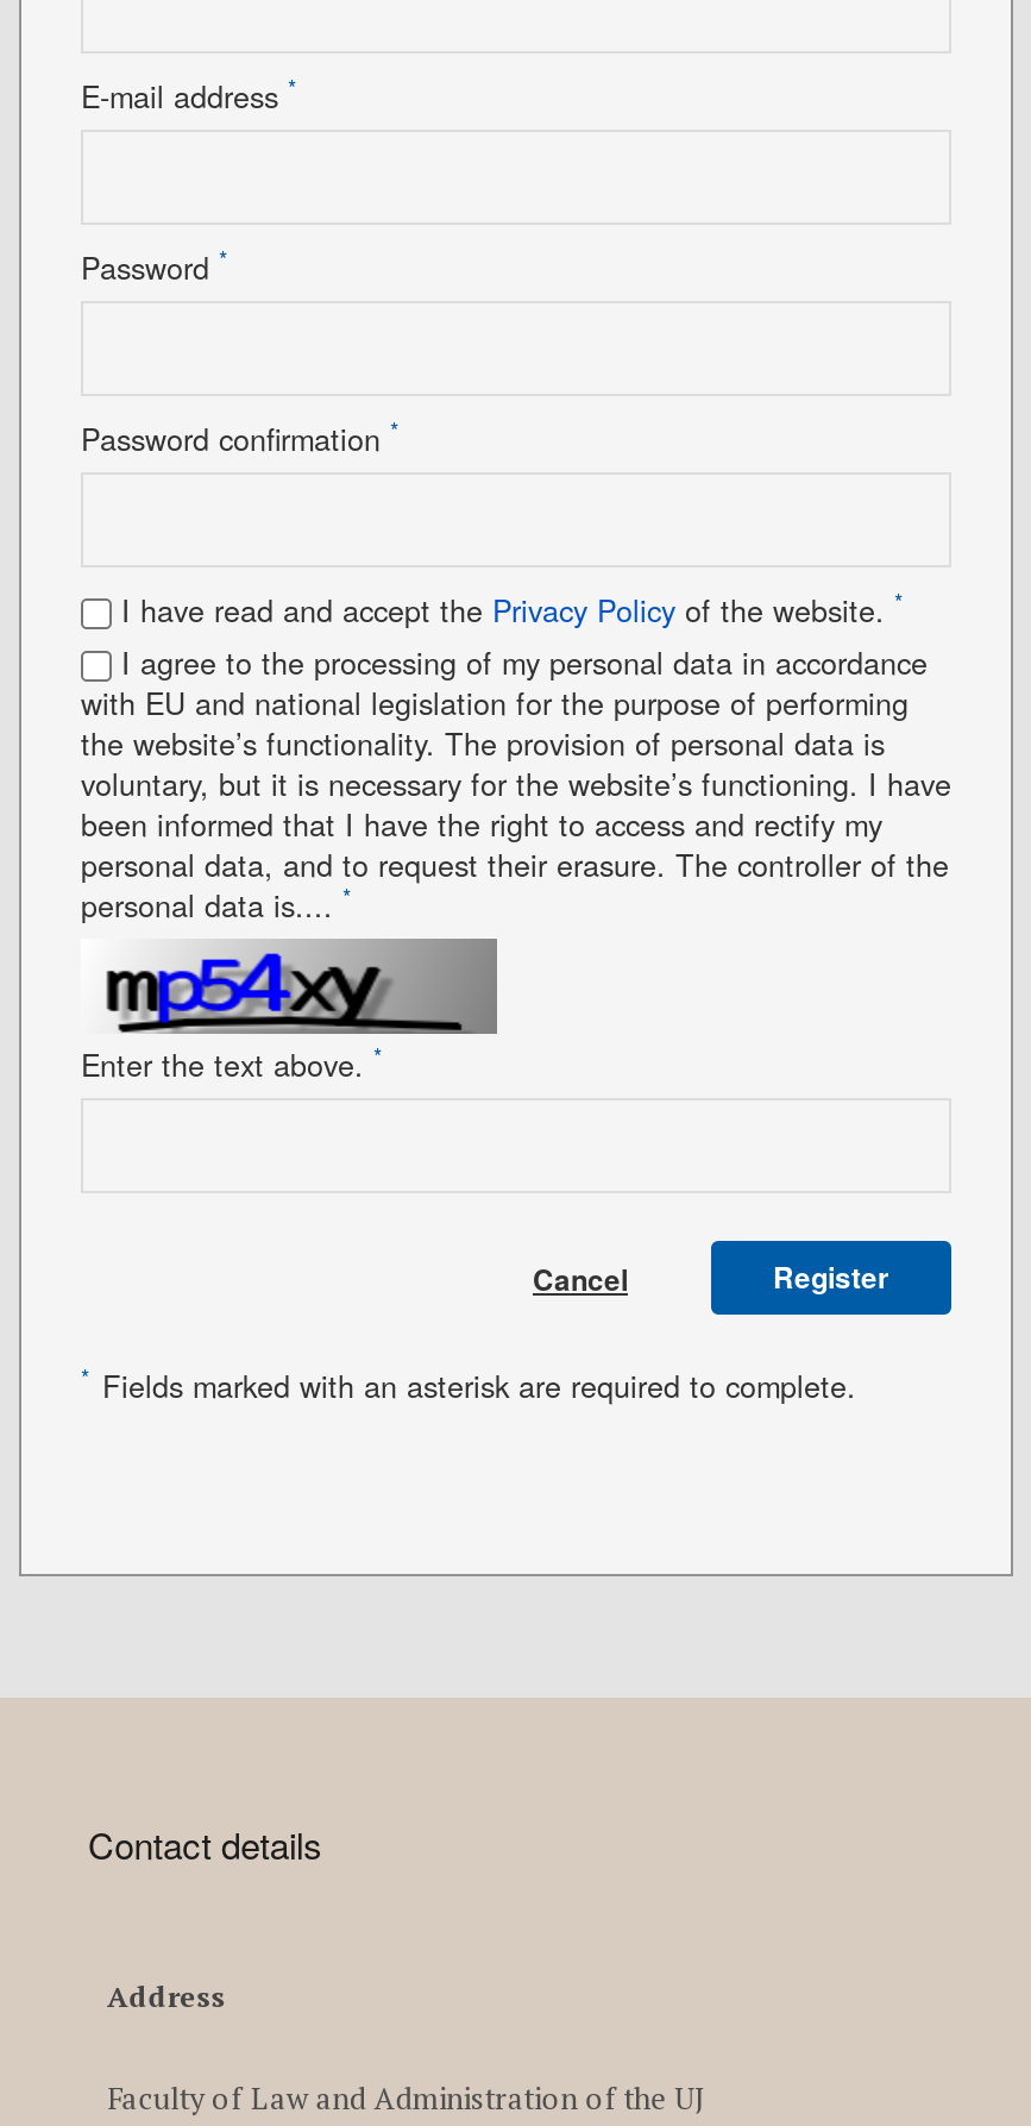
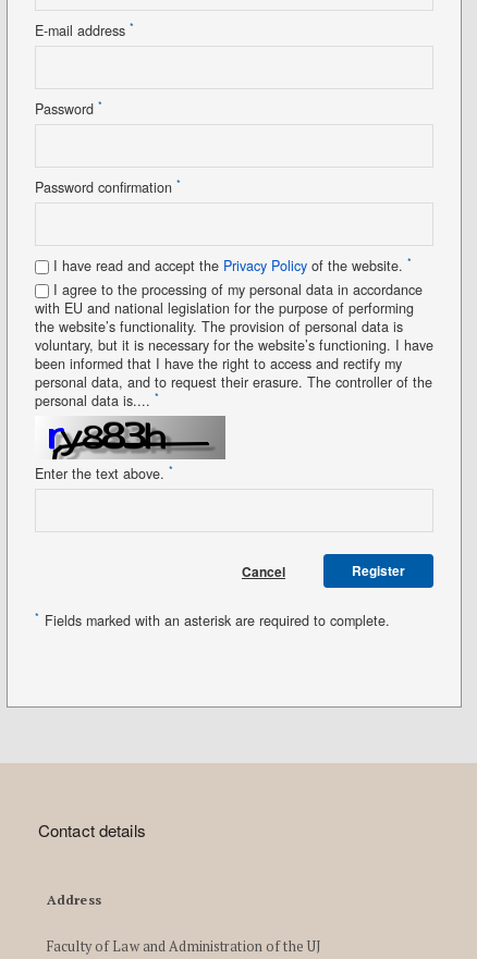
[105,951,466,1034] [image] -> [47,420,213,459] [image]

